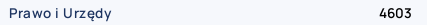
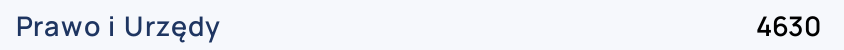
[379,3,412,21] 4603 -> [756,7,822,43] 4630

